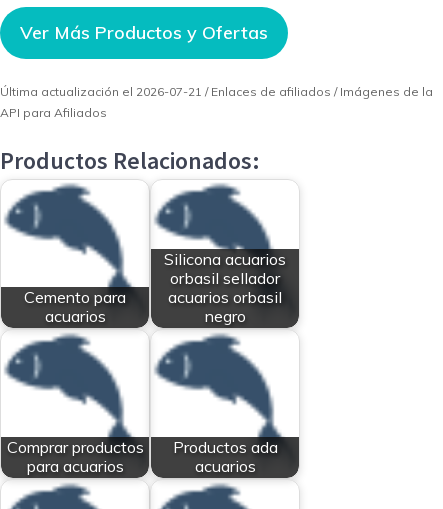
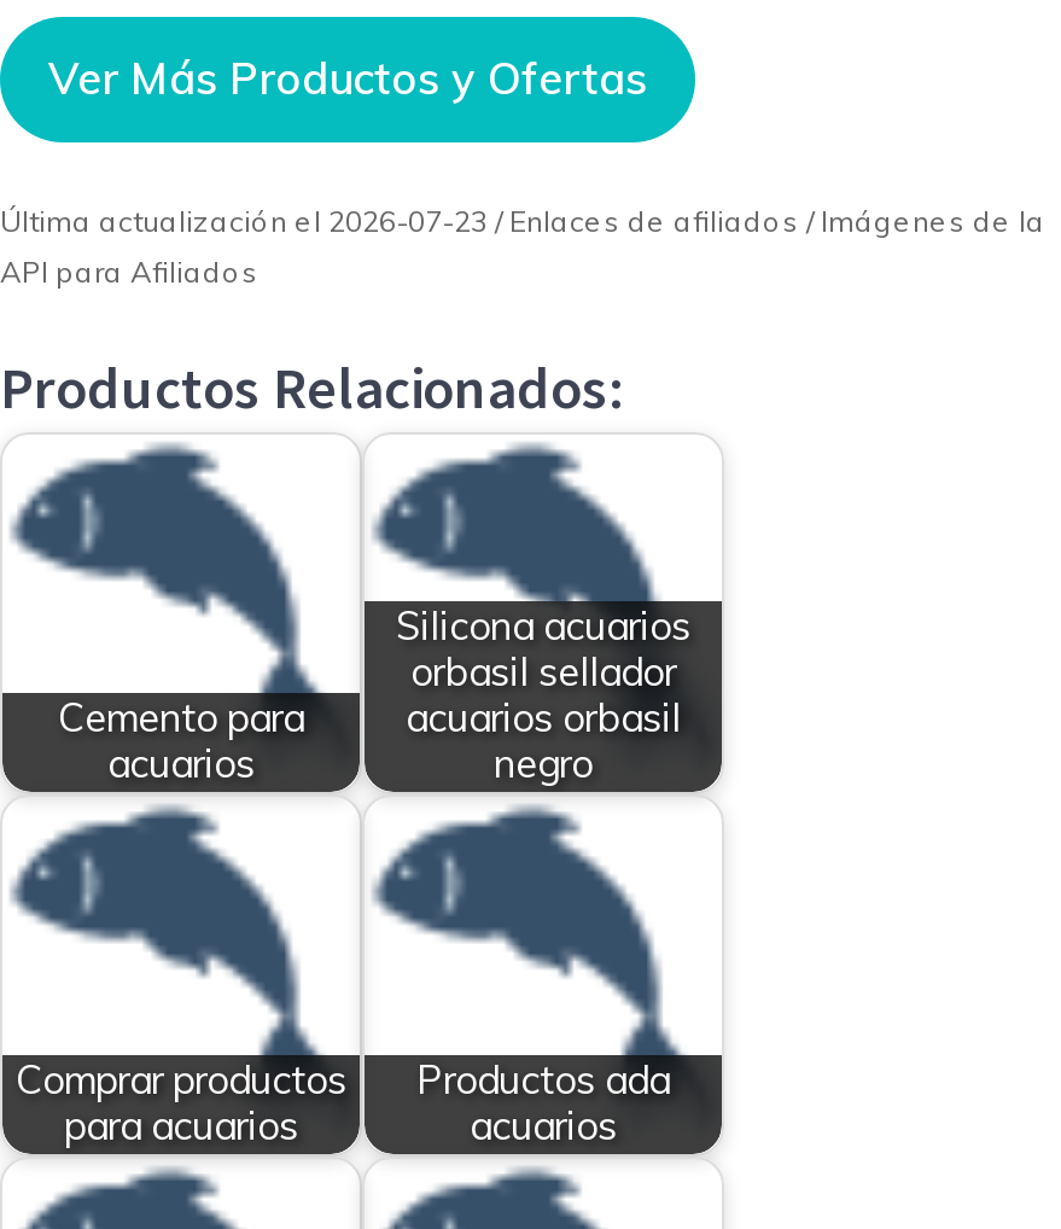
[0,84,433,99] Última actualización el 2026-07-21 / Enlaces de afiliados / Imágenes de la -> [0,203,1045,239] Última actualización el 2026-07-23 / Enlaces de afiliados / Imágenes de la

